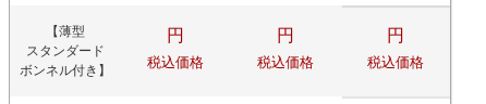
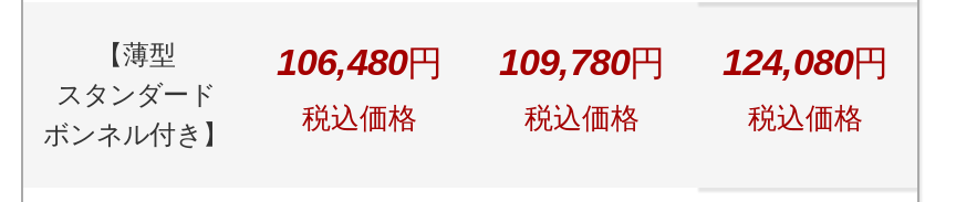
[167,26,184,45] 円 -> [277,42,443,84] 106,480円
[276,26,294,45] 円 -> [499,42,665,84] 109,780円
[386,26,404,45] 円 -> [723,42,888,84] 124,080円

